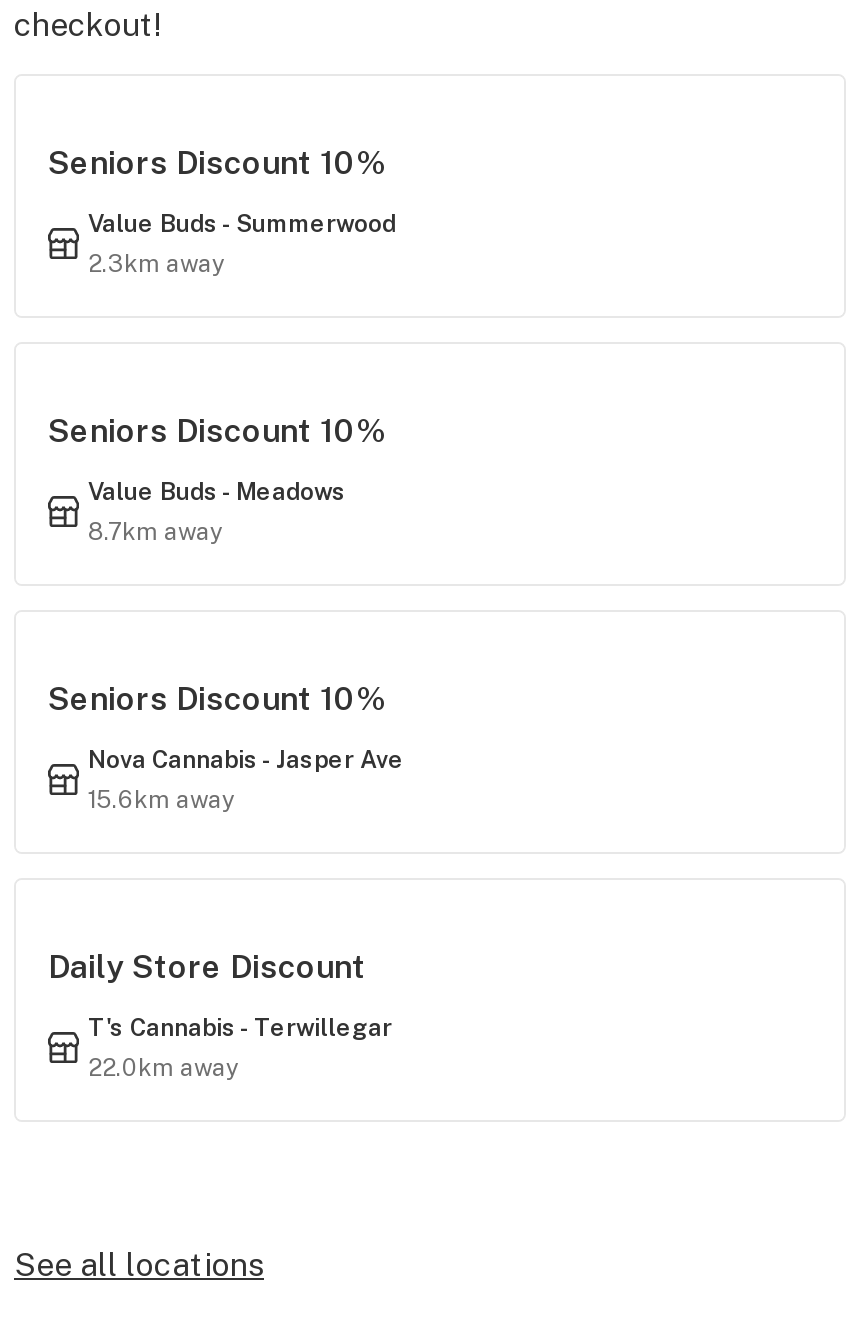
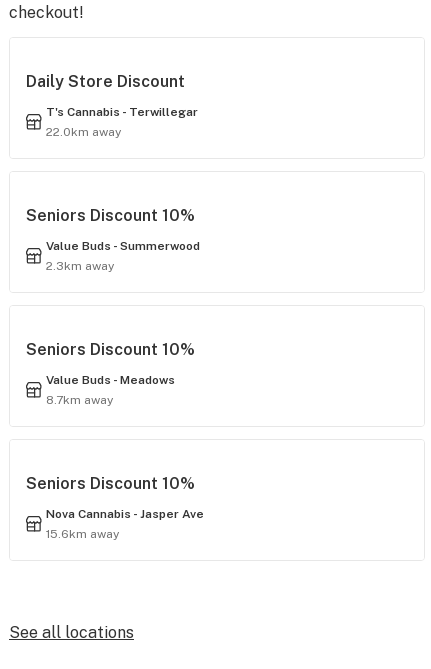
moved [48,144,404,814] -> [26,206,204,541]: Seniors Discount 10% | Value Buds - Summerwood | 2.3km away | ... | Nova Cannabis - Jasper Ave | 15.6km away
moved [48,948,392,1082] -> [26,72,198,139]: Daily Store Discount | T's Cannabis - Terwillegar | 22.0km away

